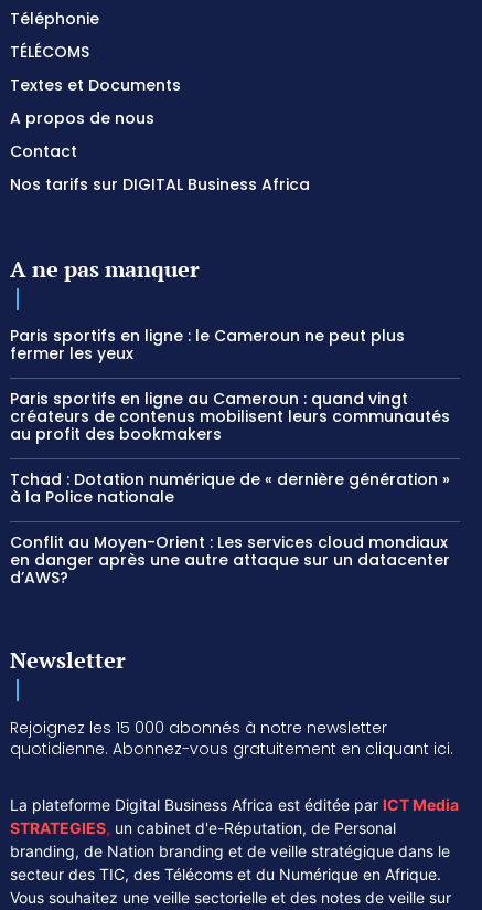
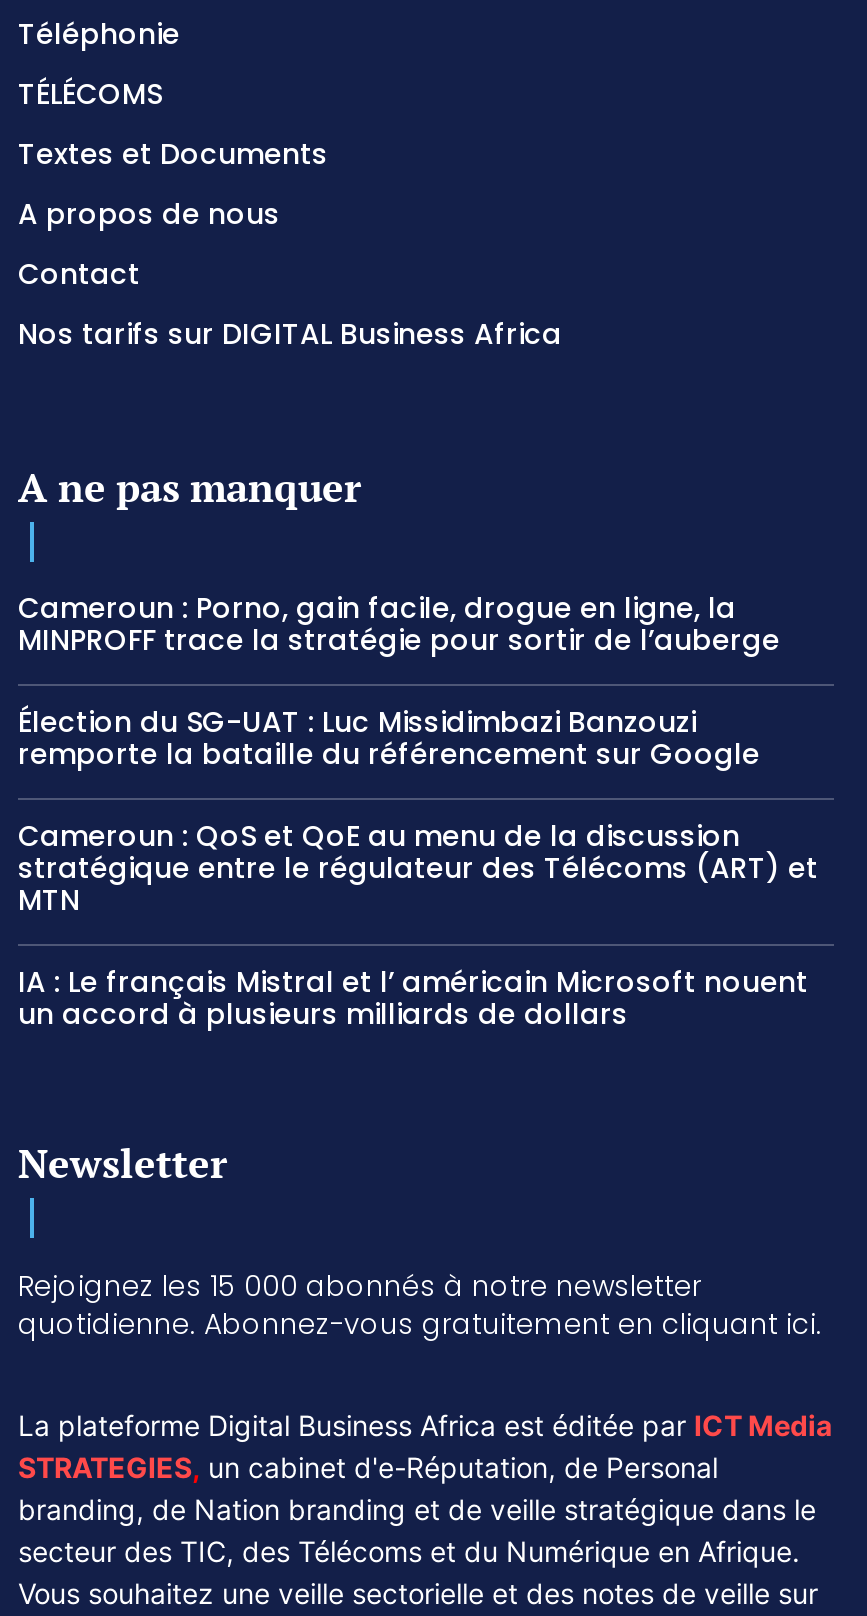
[10,325,405,365] Paris sportifs en ligne : le Cameroun ne peut plus | fermer les yeux -> [18,589,788,661] Cameroun : Porno, gain facile, drogue en ligne, la | MINPROFF trace la stratégie pour sortir de l’auberge
[10,388,450,445] Paris sportifs en ligne au Cameroun : quand vingt | créateurs de contenus mobilisent leurs communautés | au profit des bookmakers -> [18,703,760,775] Élection du SG-UAT : Luc Missidimbazi Banzouzi | remporte la bataille du référencement sur Google
[10,469,450,508] Tchad : Dotation numérique de « dernière génération » | à la Police nationale -> [18,817,818,921] Cameroun : QoS et QoE au menu de la discussion | stratégique entre le régulateur des Télécoms (ART) et | MTN
[10,532,450,589] Conflit au Moyen-Orient : Les services cloud mondiaux | en danger après une autre attaque sur un datacenter | d’AWS? -> [18,963,808,1035] IA : Le français Mistral et l’ américain Microsoft nouent | un accord à plusieurs milliards de dollars

